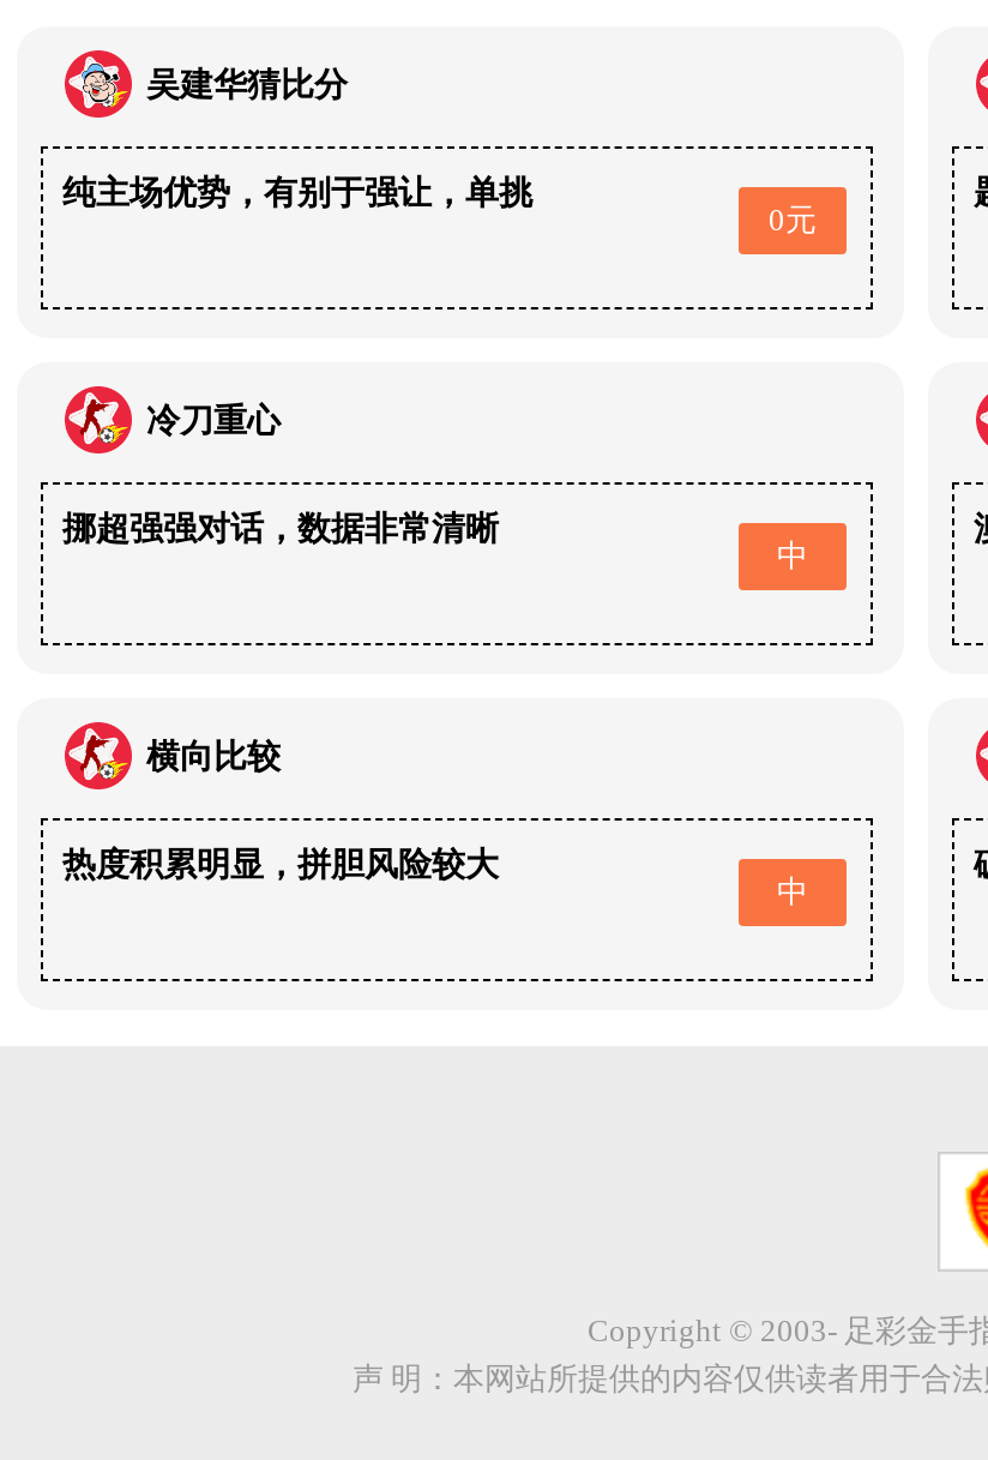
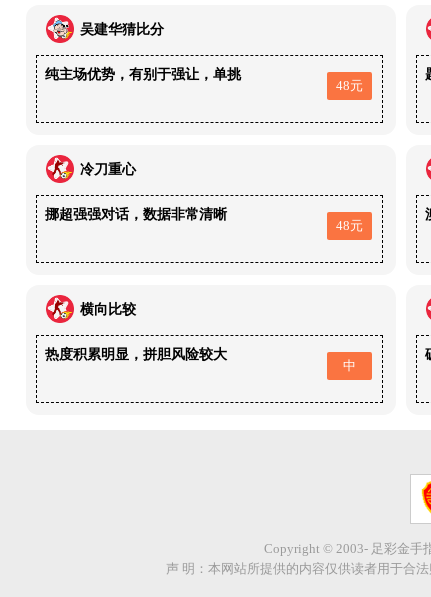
[769,200,817,236] 0元 -> [336,77,363,92] 48元
[777,536,808,572] 中 -> [336,217,363,232] 48元

